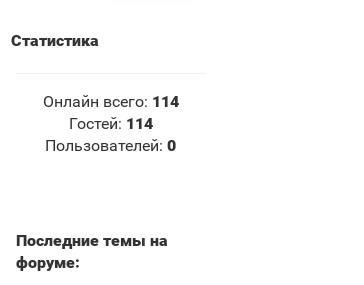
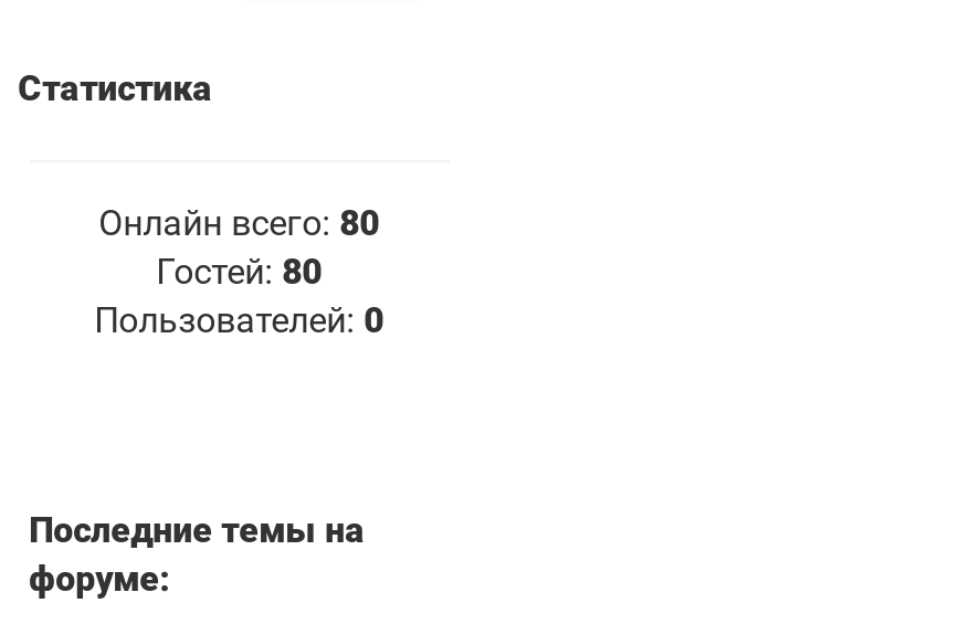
[43,92,179,111] Онлайн всего: 114 -> [99,202,379,244] Онлайн всего: 80
[69,114,153,133] Гостей: 114 -> [156,250,322,292] Гостей: 80

